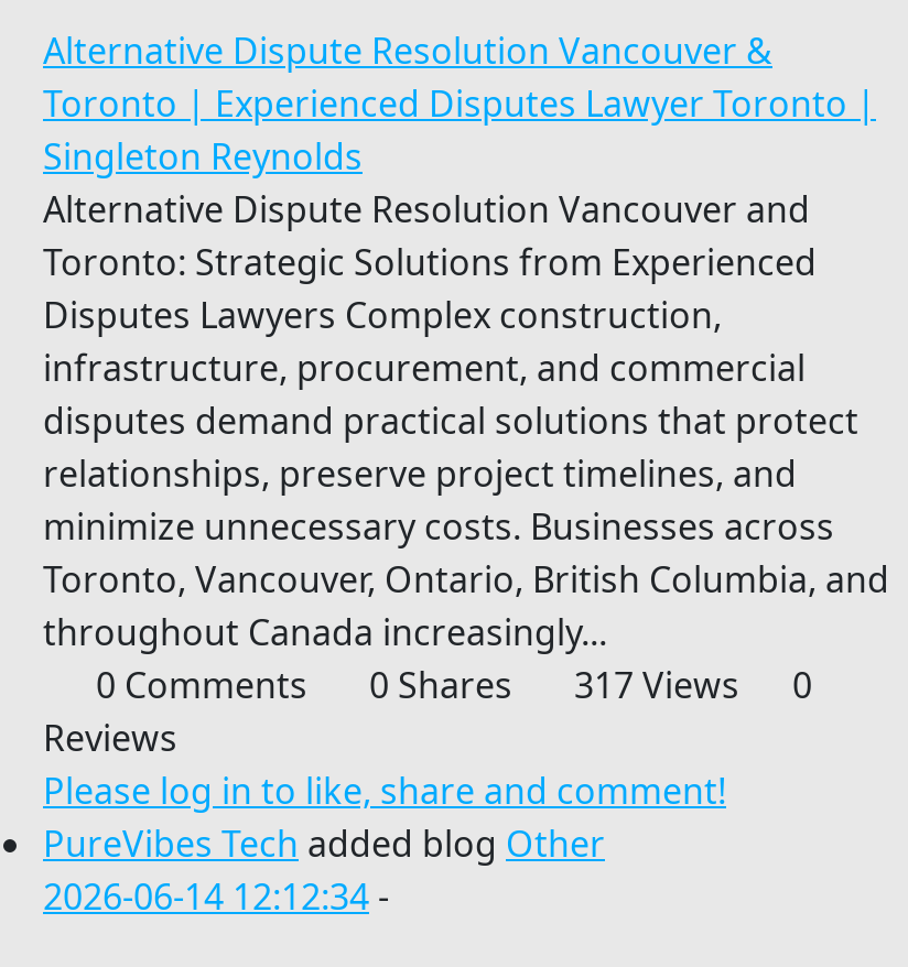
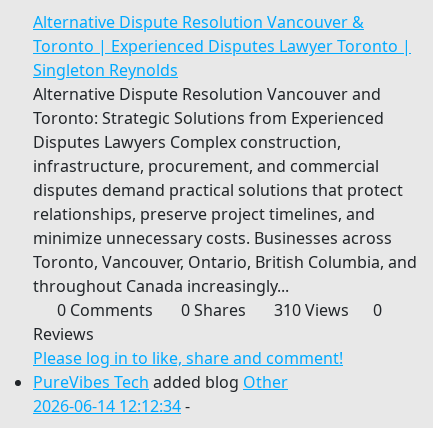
[87,660,812,709] 0 Comments 0 Shares 317 Views 0 -> [53,299,382,321] 0 Comments 0 Shares 310 Views 0

